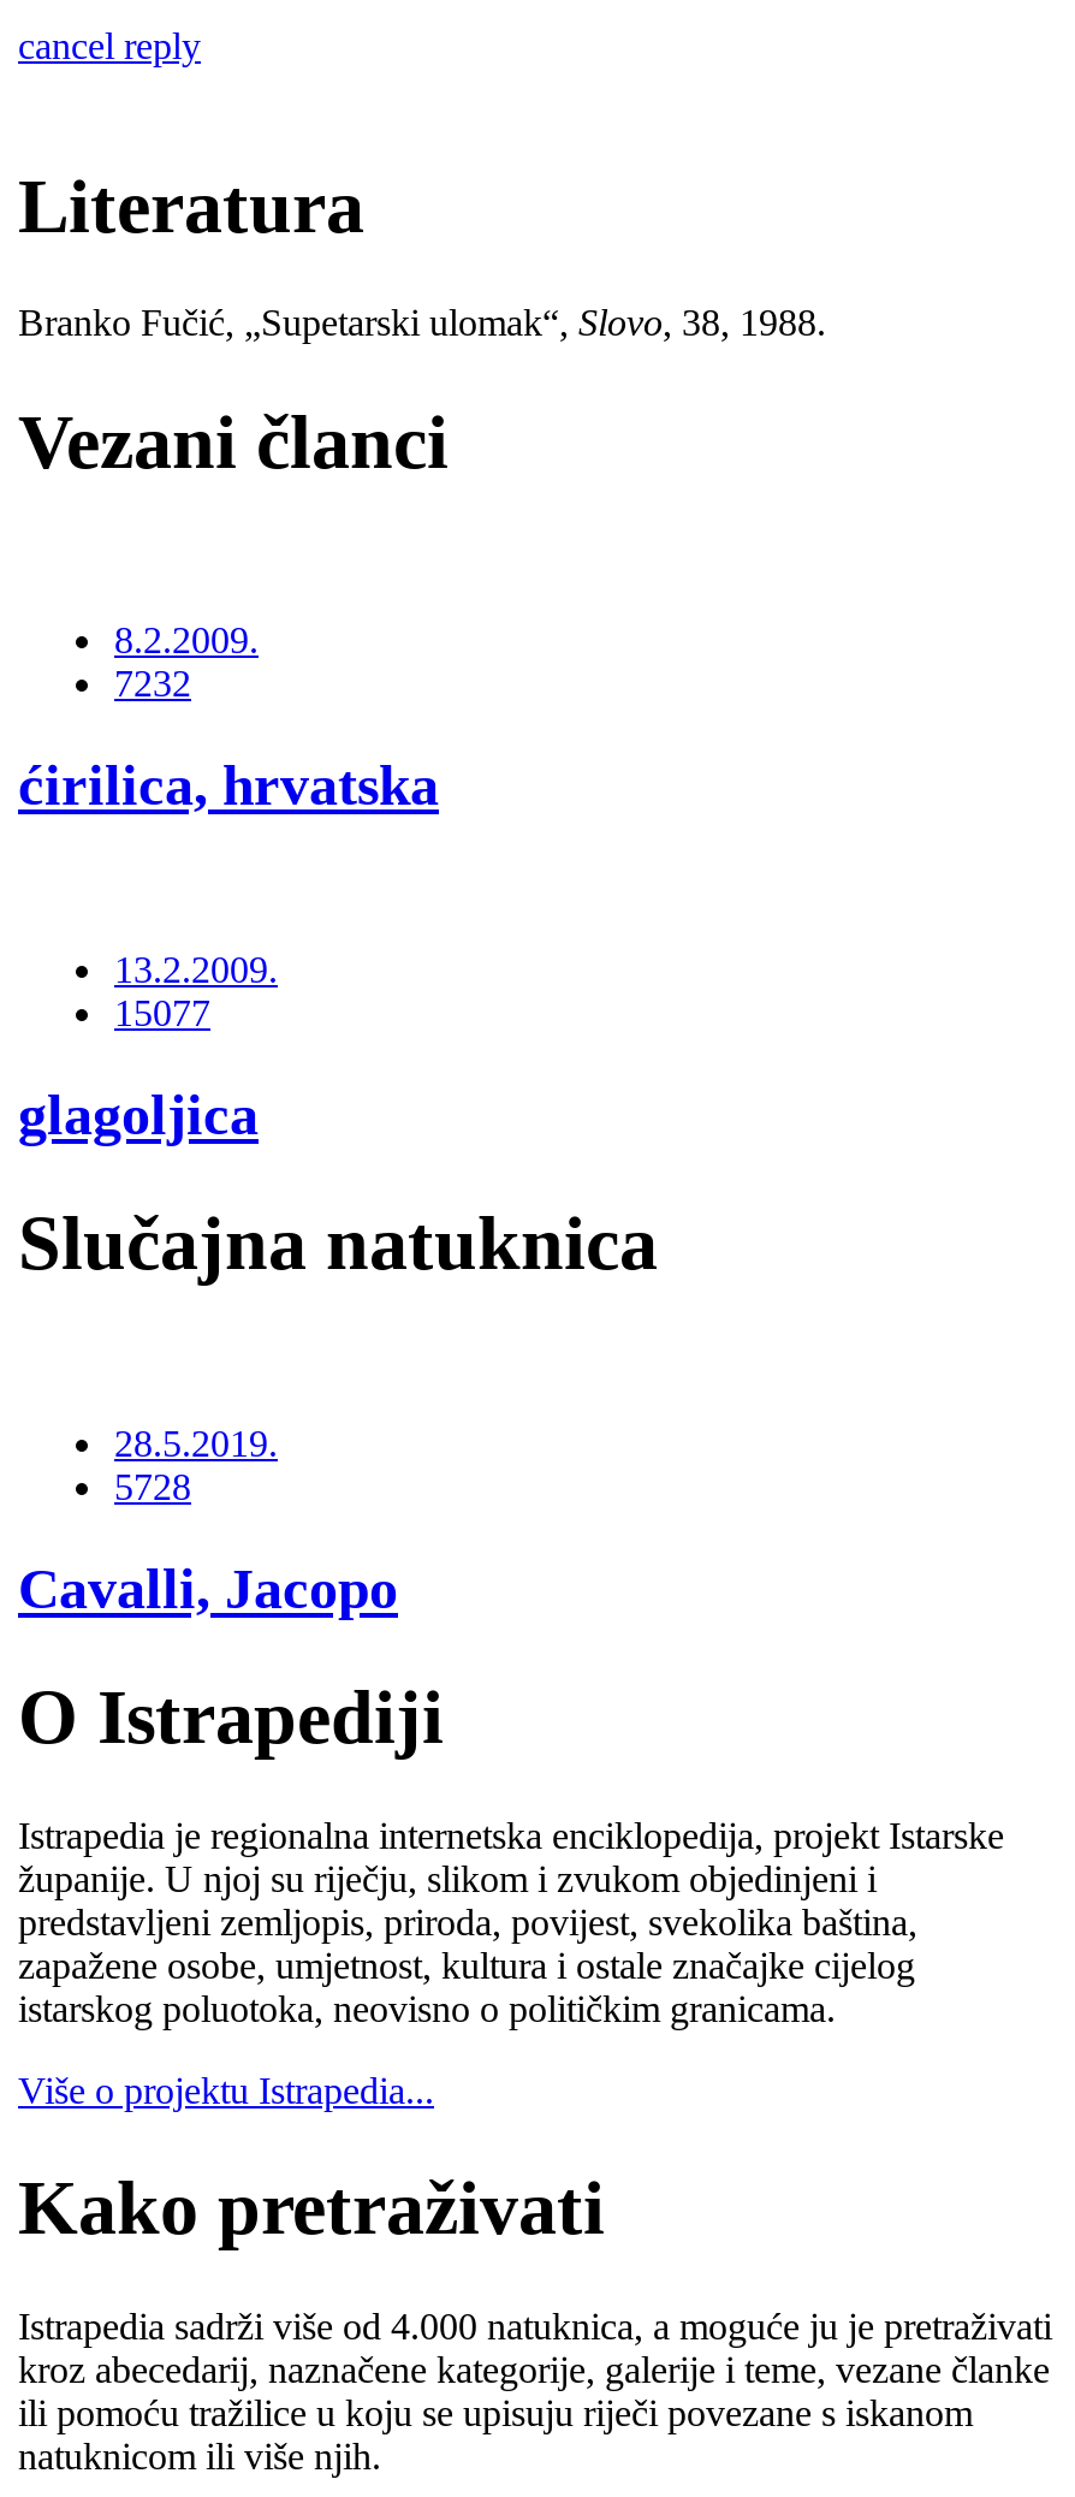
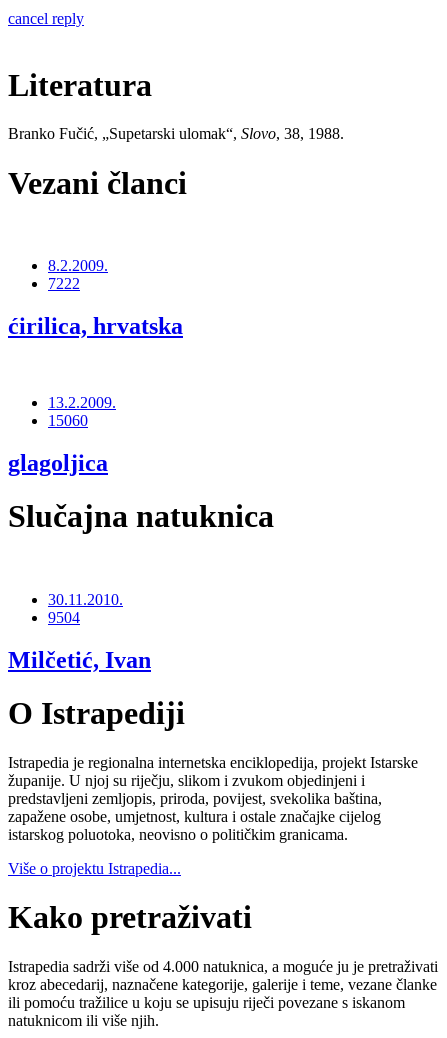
[114,663,191,704] 7232 -> [48,275,80,292] 7222
[114,993,210,1033] 15077 -> [48,412,88,429] 15060
[114,1423,278,1507] 28.5.2019. | 5728 -> [48,591,123,626] 30.11.2010. | 9504
[18,1557,398,1620] Cavalli, Jacopo -> [8,647,151,673] Milčetić, Ivan

